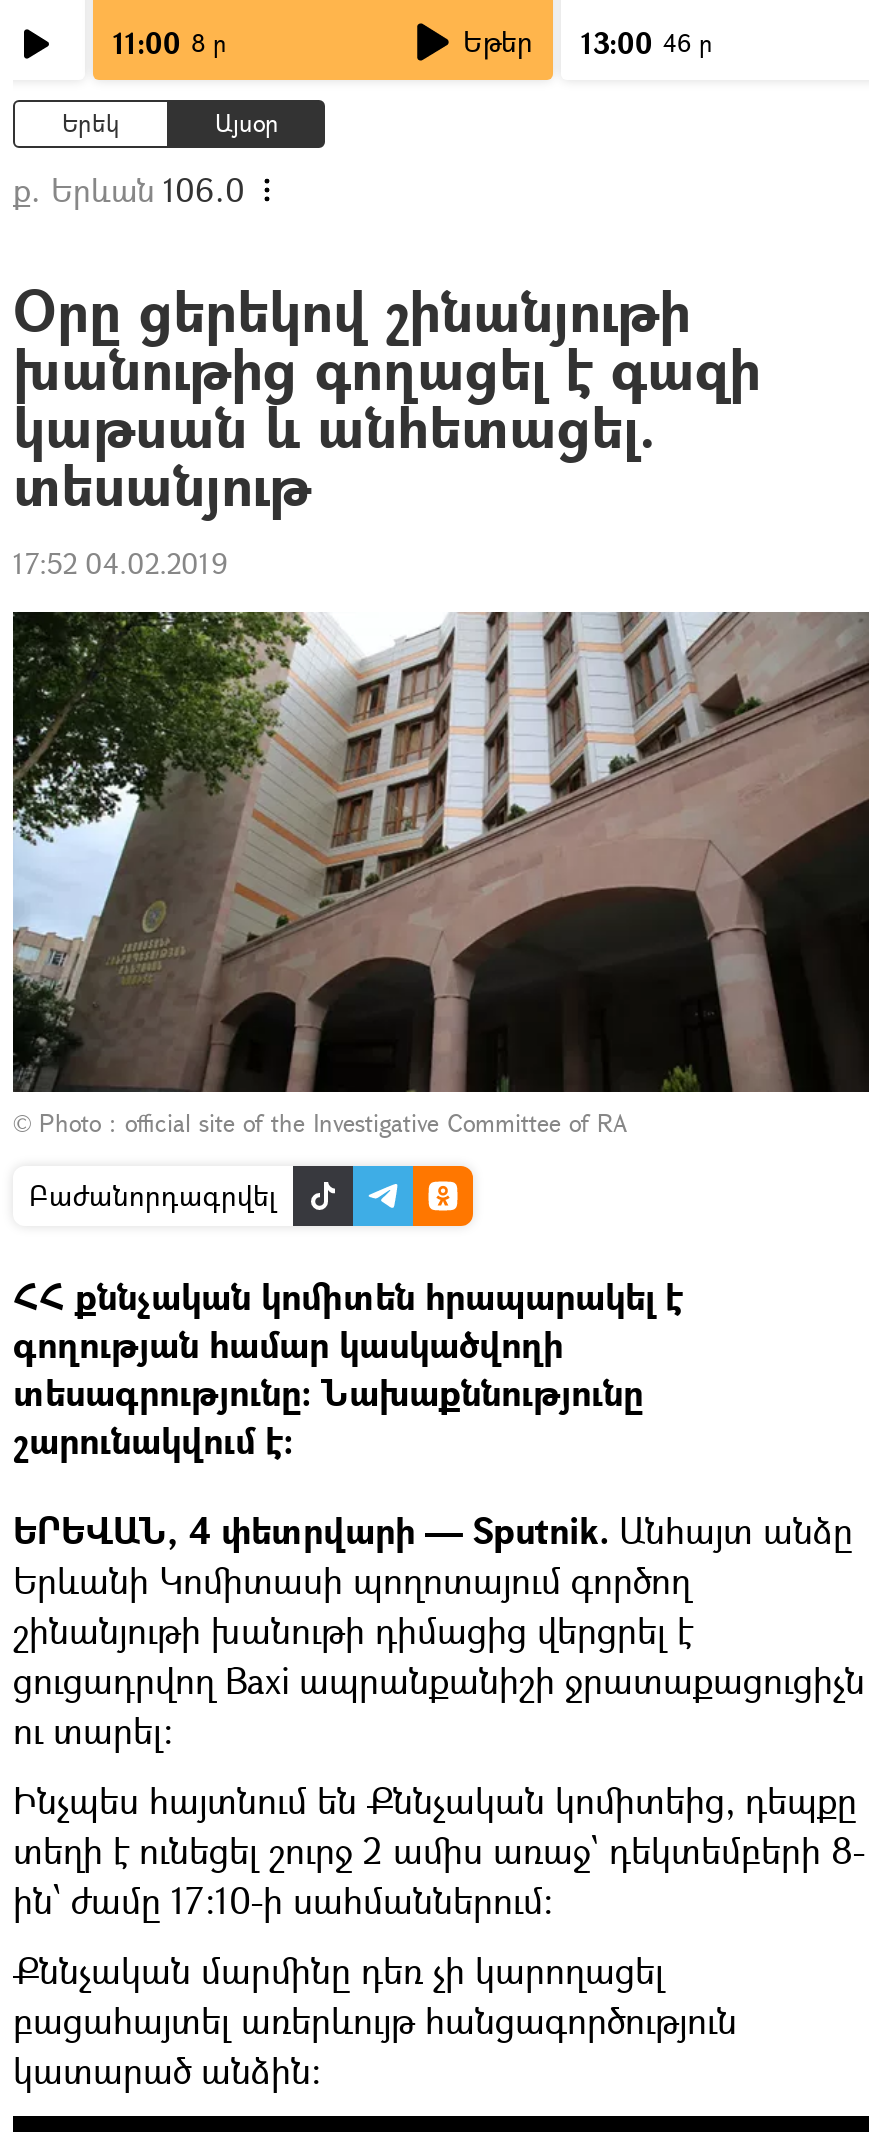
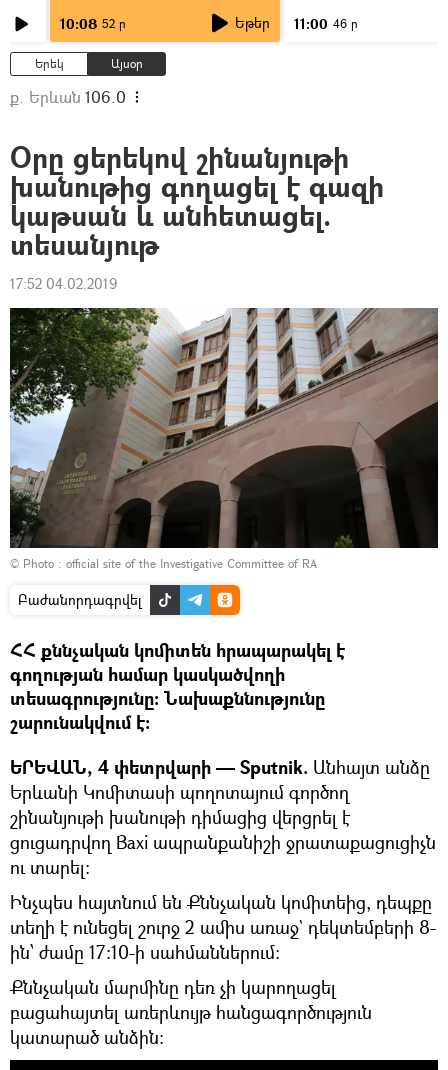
[113,24,227,62] 11:00 8 ր -> [60,14,126,33] 10:08 52 ր
[463,22,713,62] Եթեր 13:00 46 ր -> [235,13,358,33] Եթեր 11:00 46 ր

